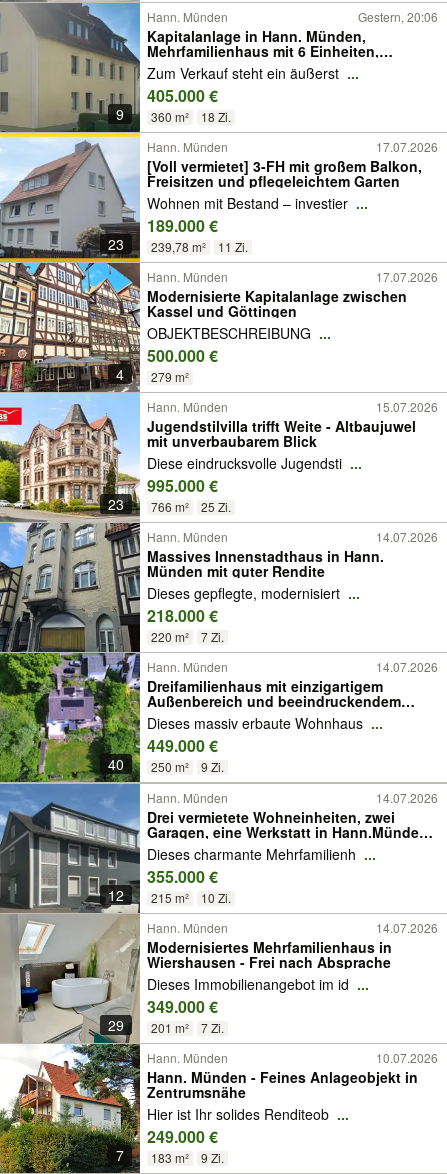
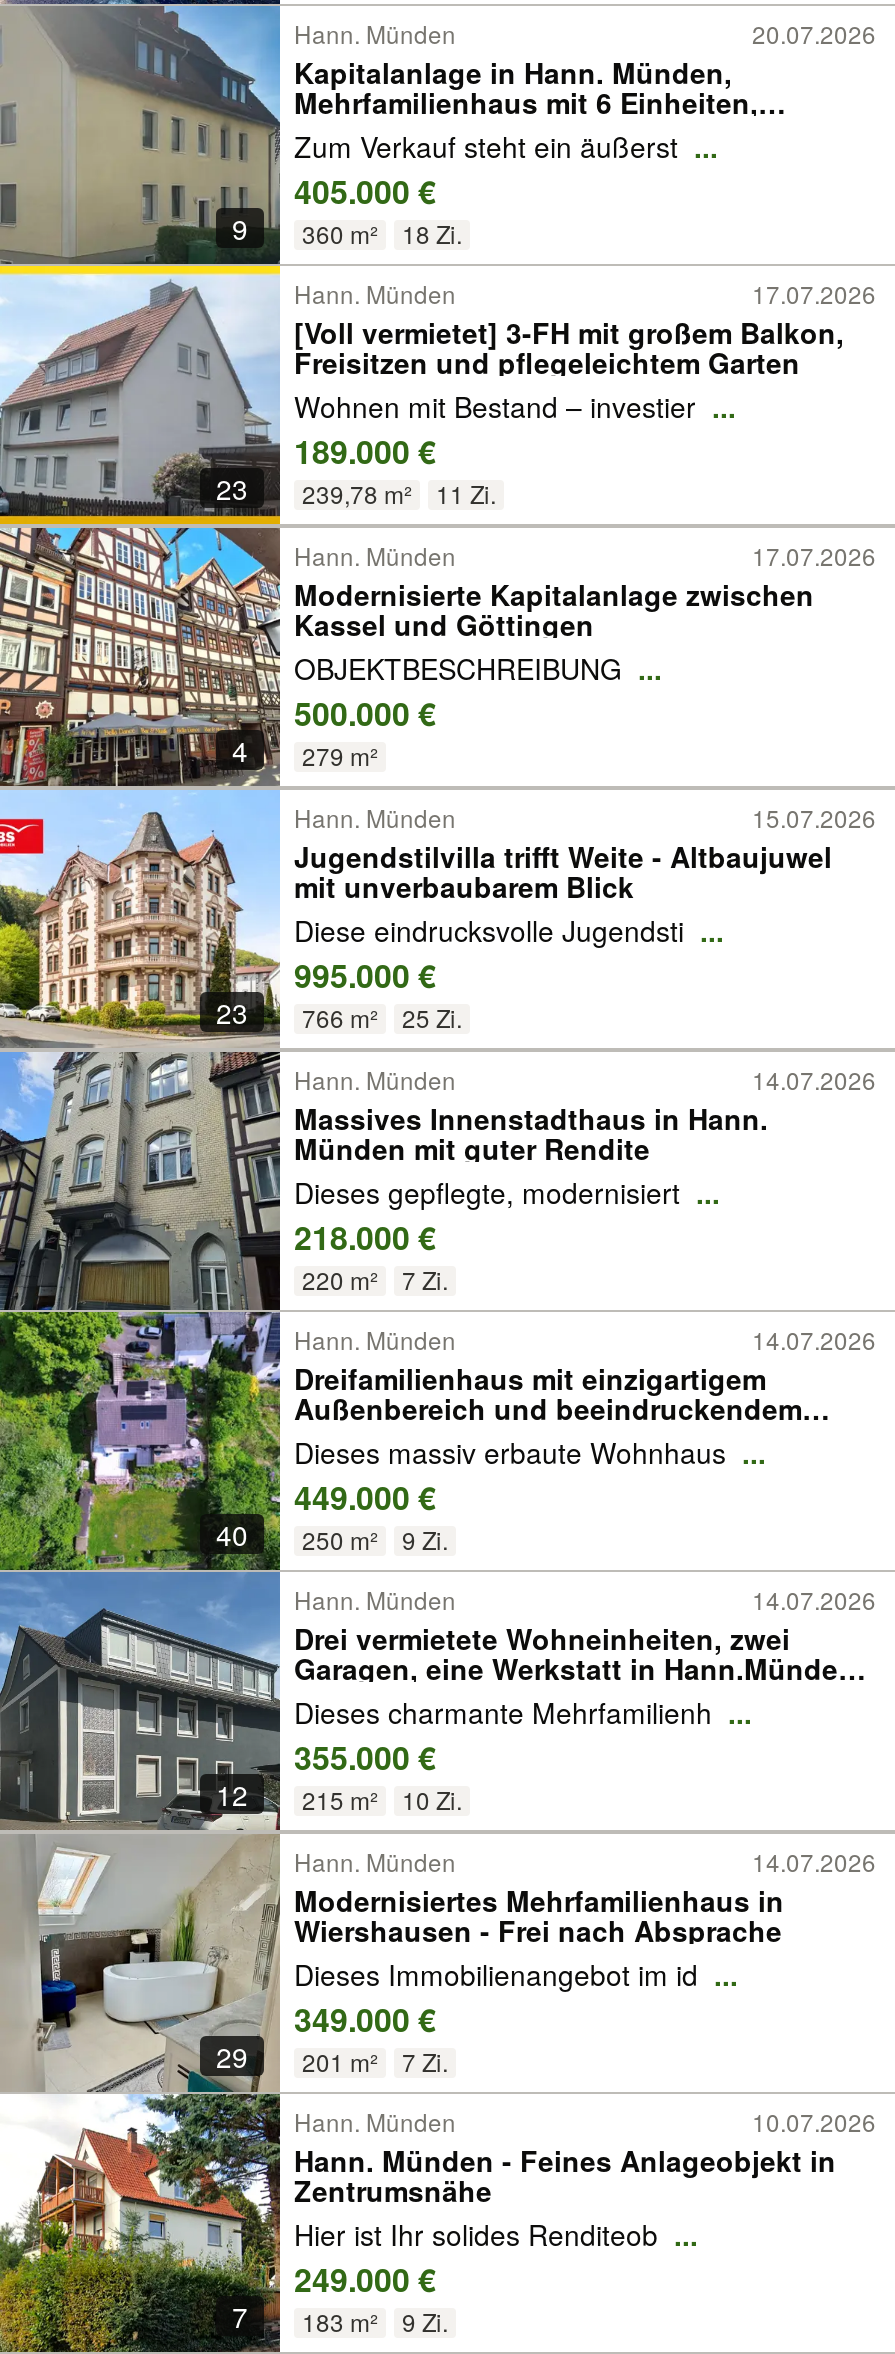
[358,8,438,25] Gestern, 20:06 -> [752,16,876,50] 20.07.2026

